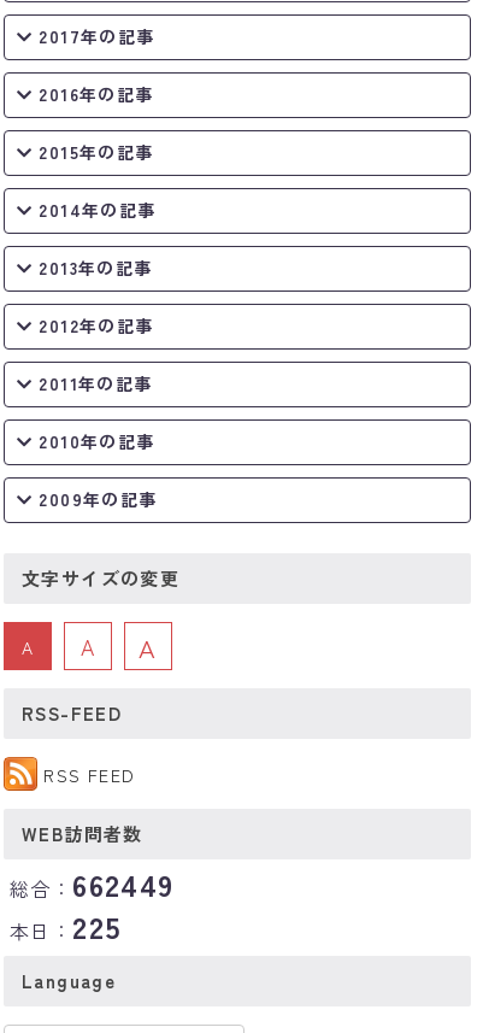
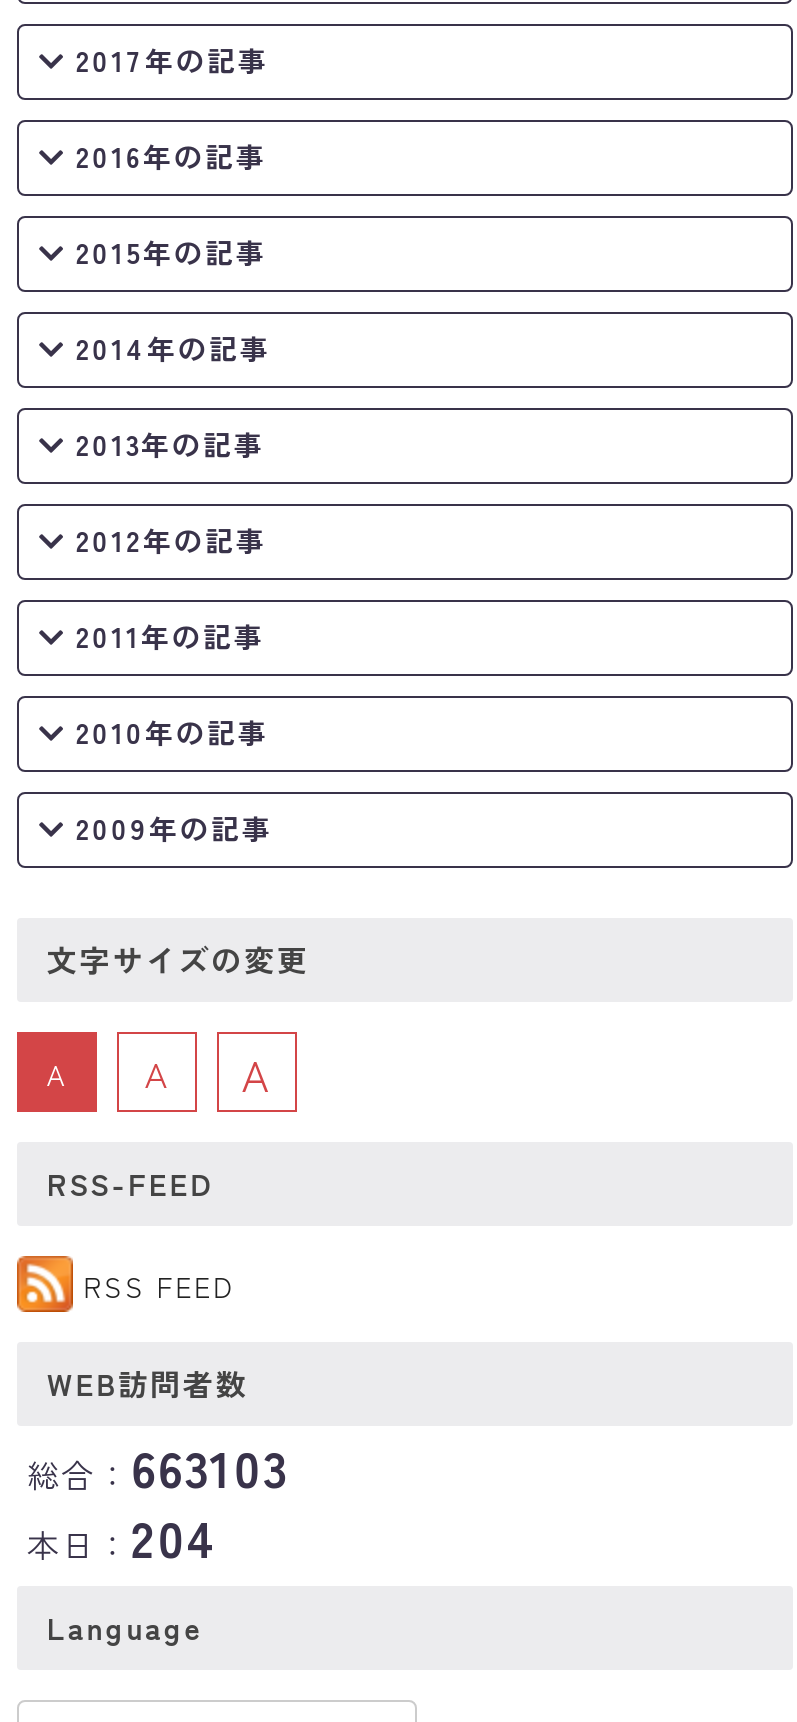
[10,862,174,905] 総合：662449 -> [27,1430,288,1502] 総合：663103
[10,904,122,947] 本日：225 -> [27,1500,218,1572] 本日：204

